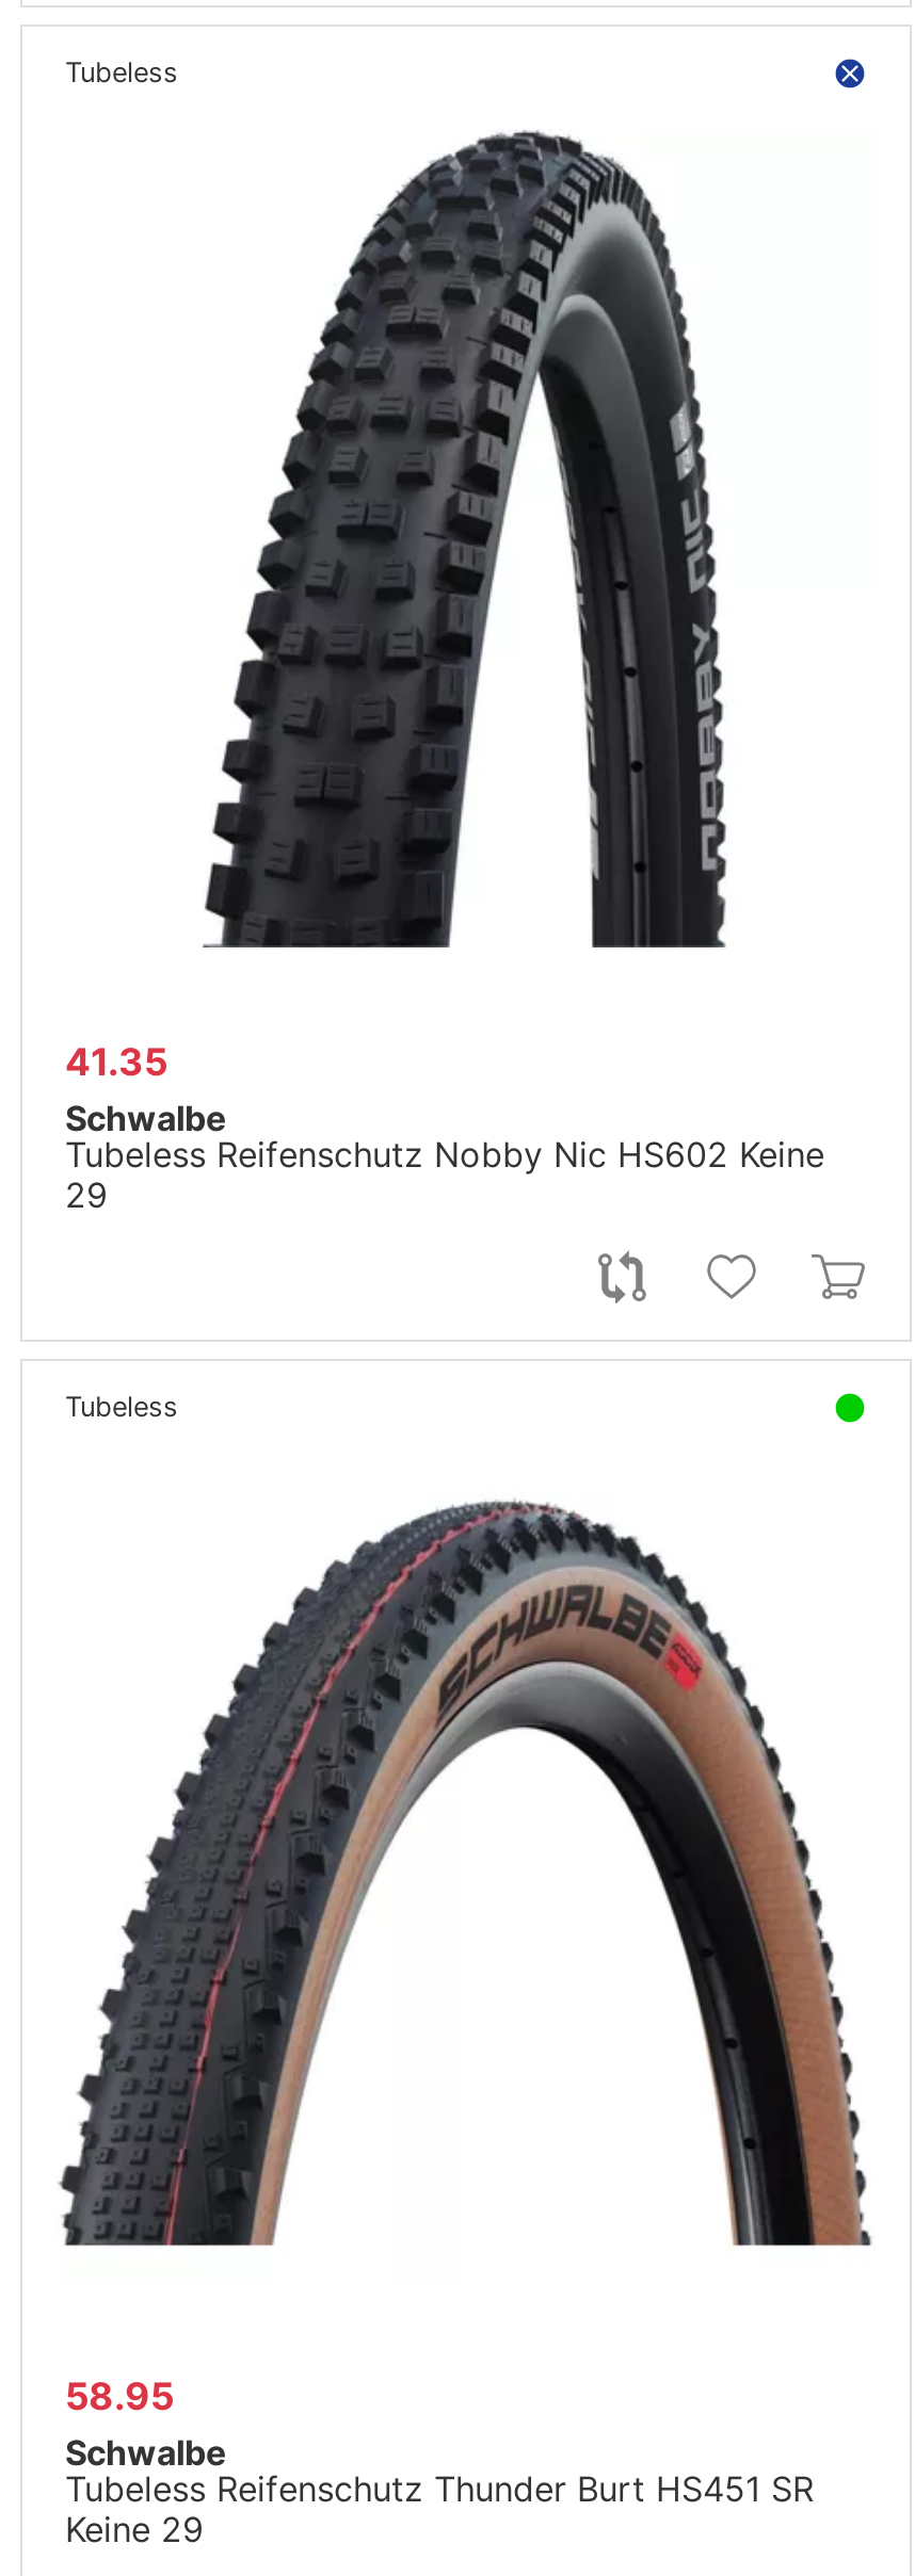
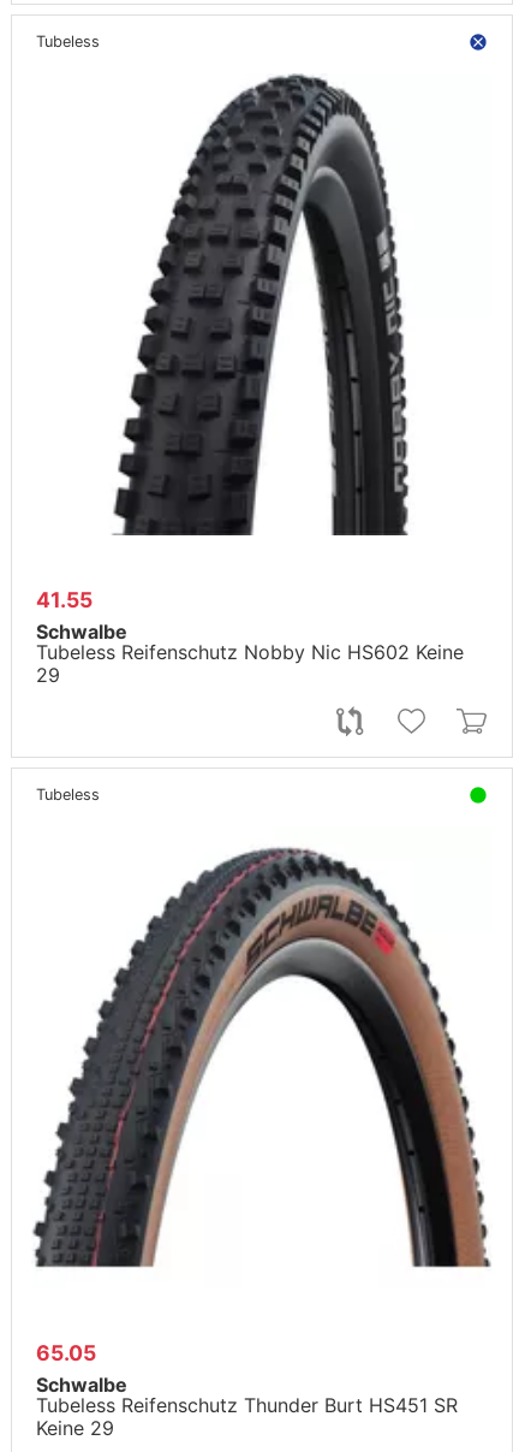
[65,1040,167,1085] 41.35 -> [36,587,93,613] 41.55
[65,2374,174,2419] 58.95 -> [36,1341,96,1366] 65.05

